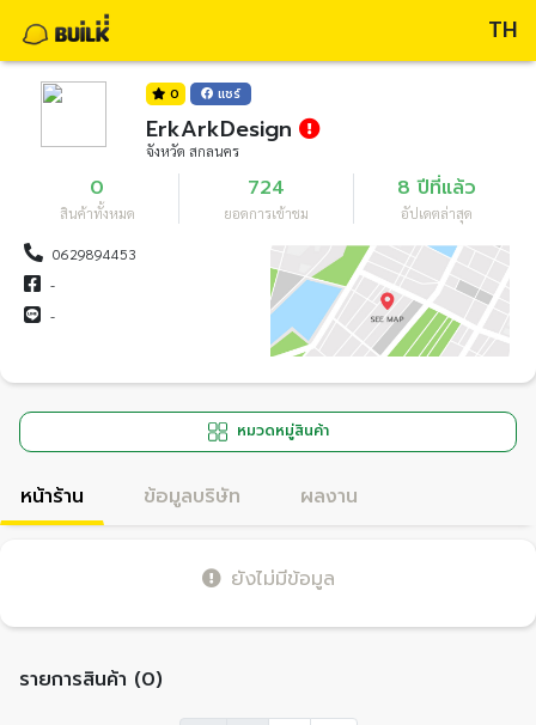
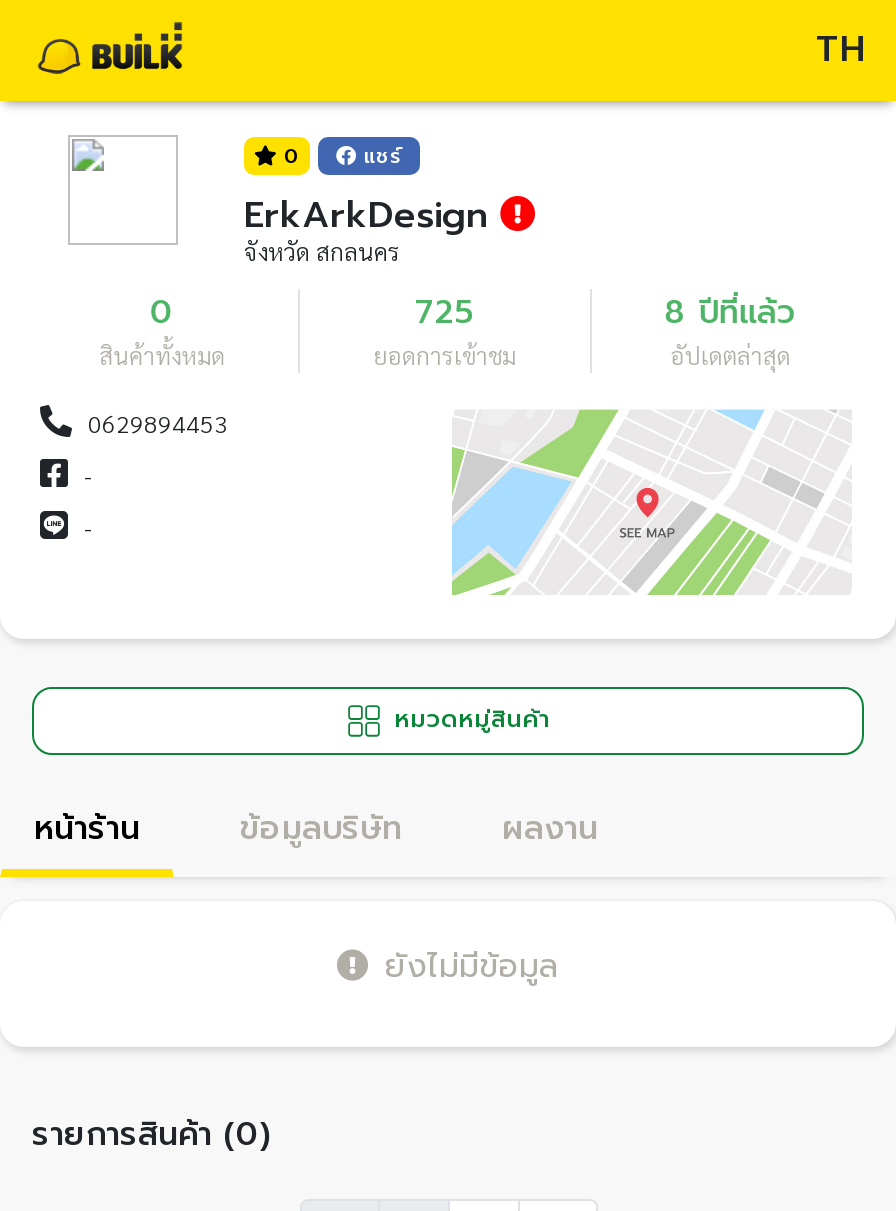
[248,173,285,202] 724 -> [415,289,475,337] 725

